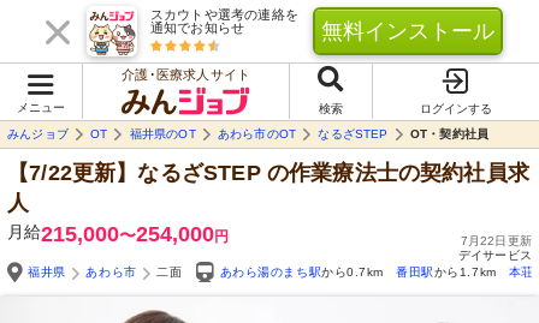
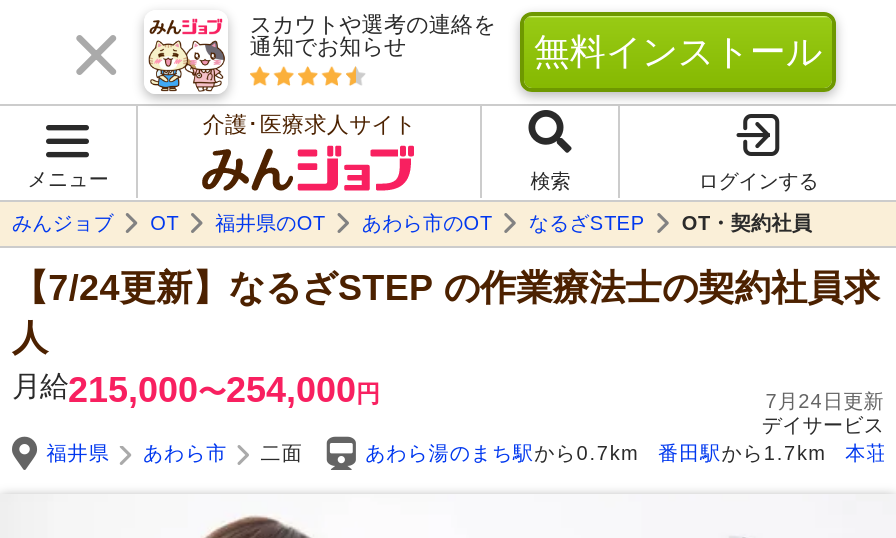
[7,161,529,185] 【7/22更新】なるざSTEPの作業療法士の契約社員求 -> [12,268,880,308] 【7/24更新】なるざSTEPの作業療法士の契約社員求
[460,234,532,247] 7月22日更新 -> [765,390,884,412] 7月24日更新

